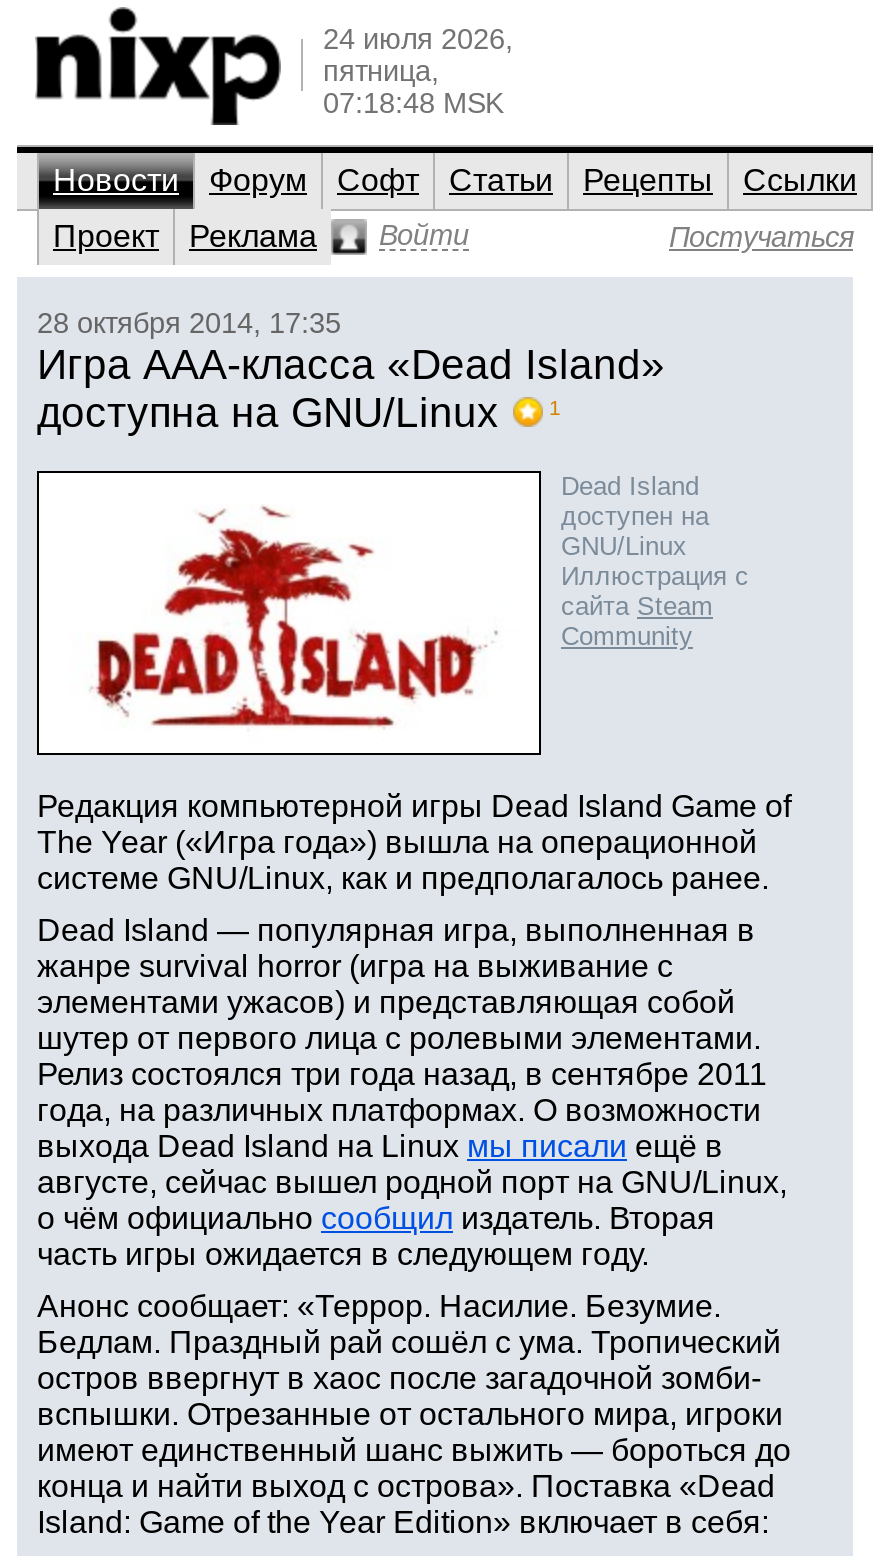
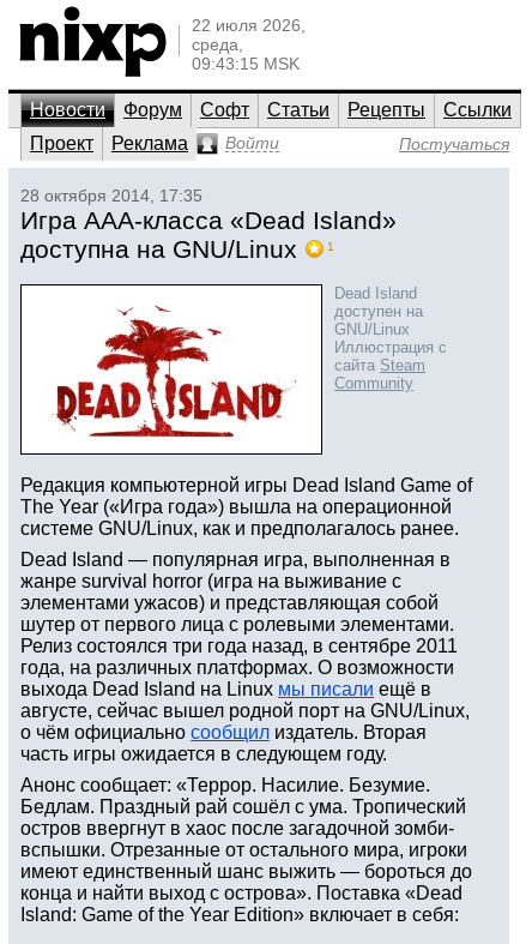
[323,23,513,119] 24 июля 2026, | пятница, | 07:18:48 MSK -> [192,16,306,73] 22 июля 2026, | среда, | 09:43:15 MSK

